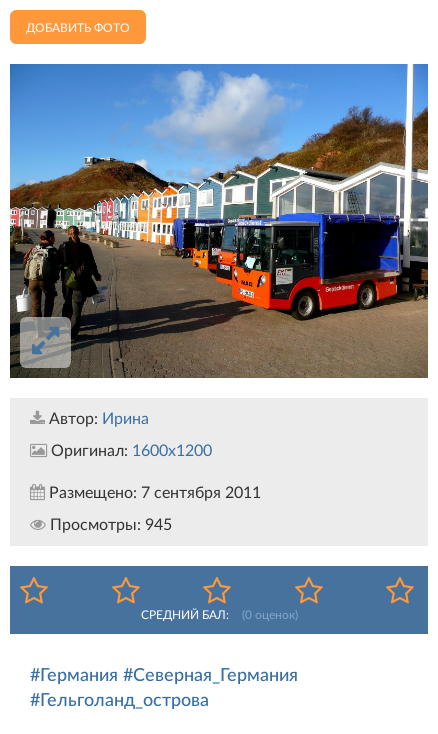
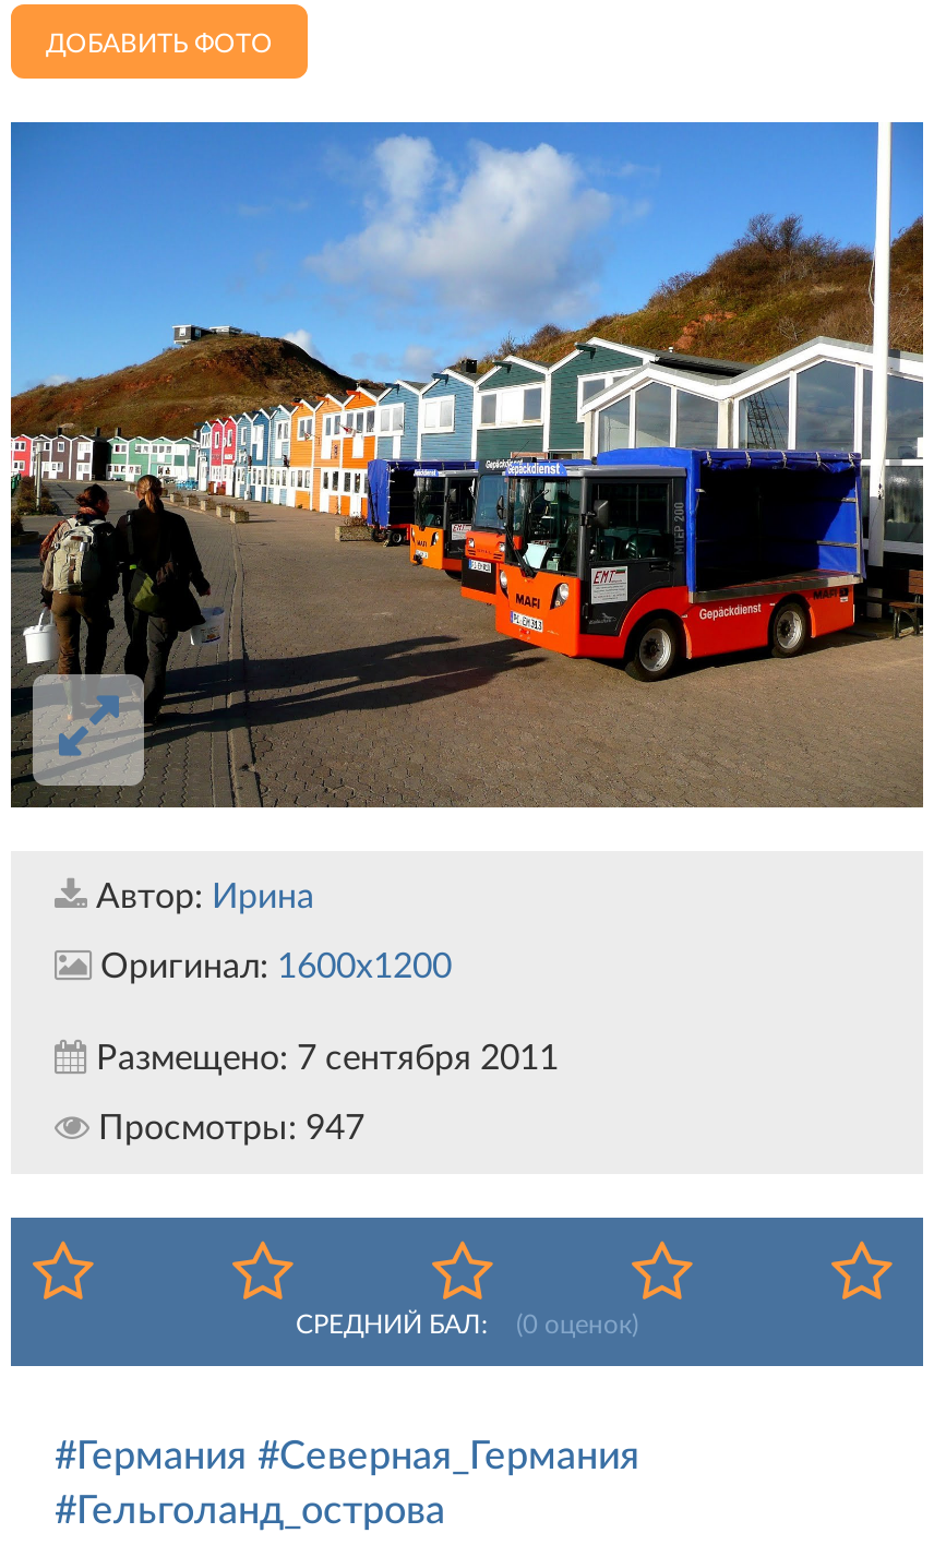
[46,516,172,532] Просмотры: 945 -> [89,1110,364,1145] Просмотры: 947

